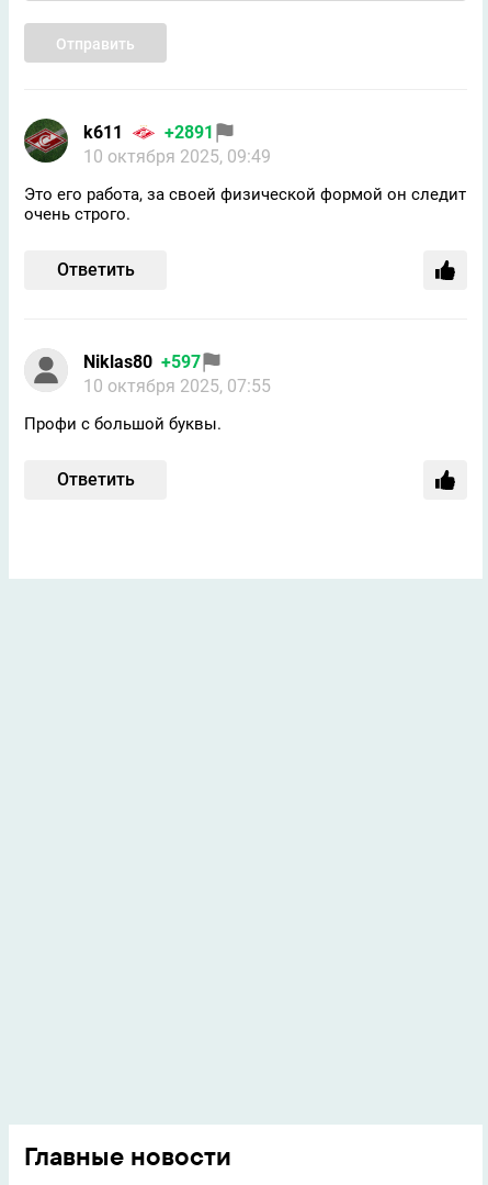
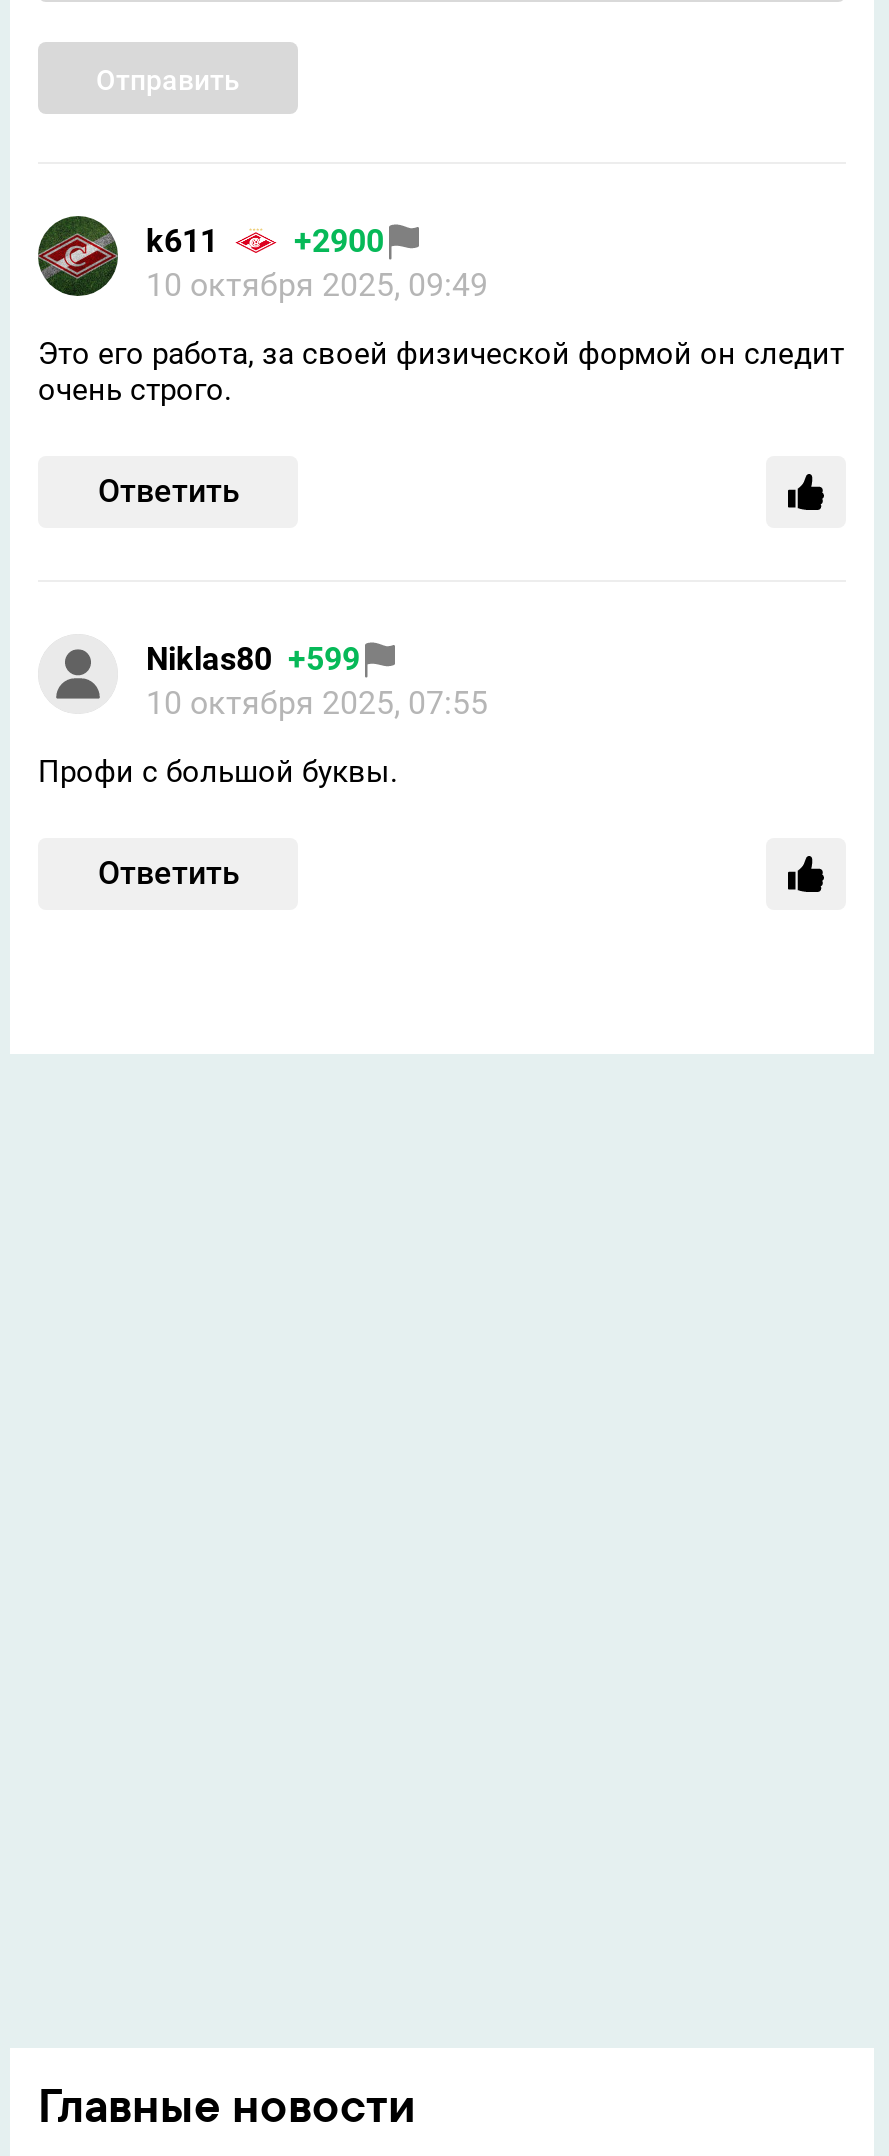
[83,122,214,143] k611 +2891 -> [146,222,384,260] k611 +2900
[83,351,201,372] Niklas80 +597 -> [146,640,360,678] Niklas80 +599

